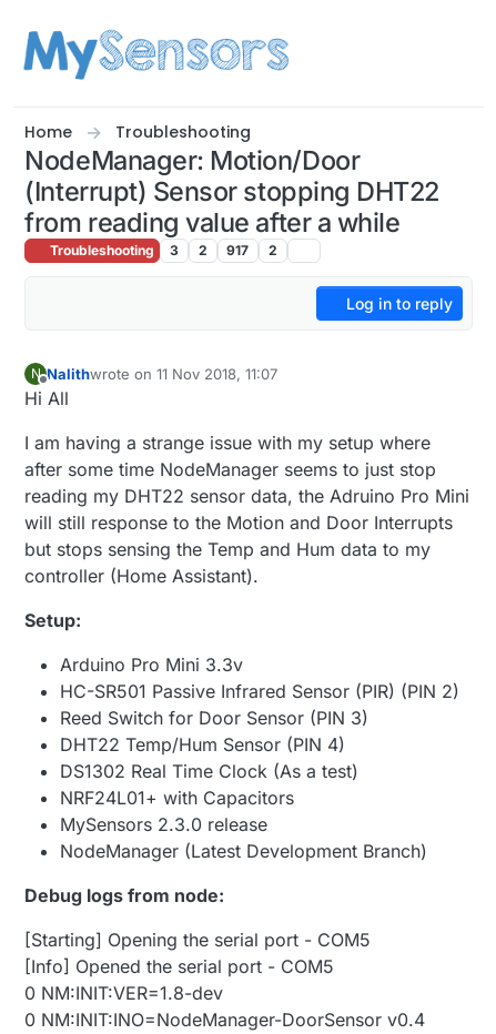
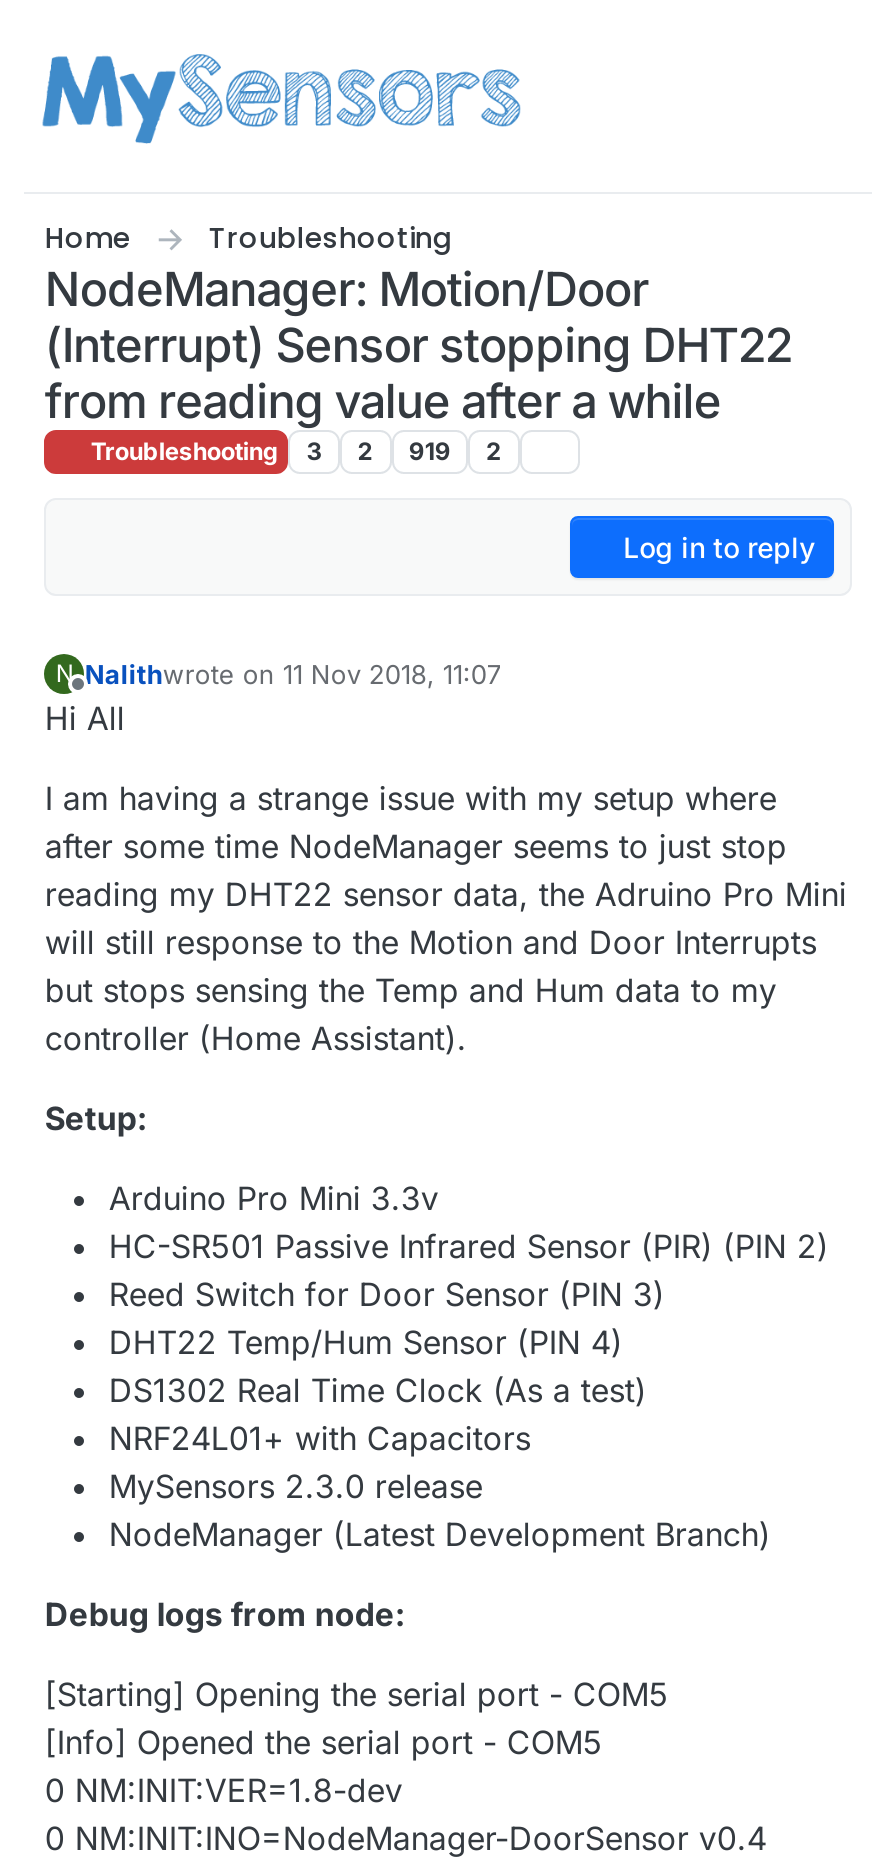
[47,242,277,259] Troubleshooting 3 2 917 2 -> [85,436,502,466] Troubleshooting 3 2 919 2

